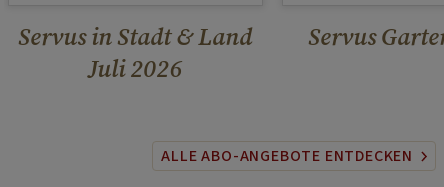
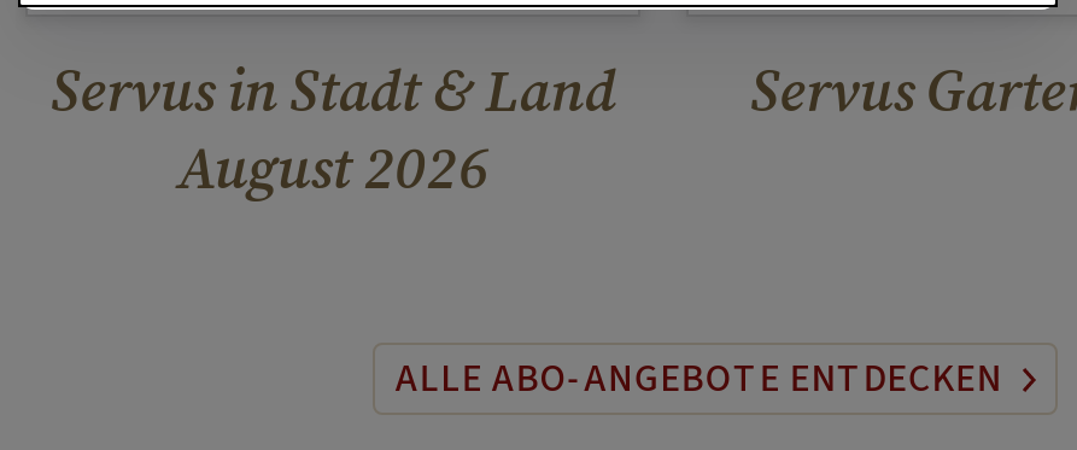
[88,52,182,85] Juli 2026 -> [177,128,488,208] August 2026

